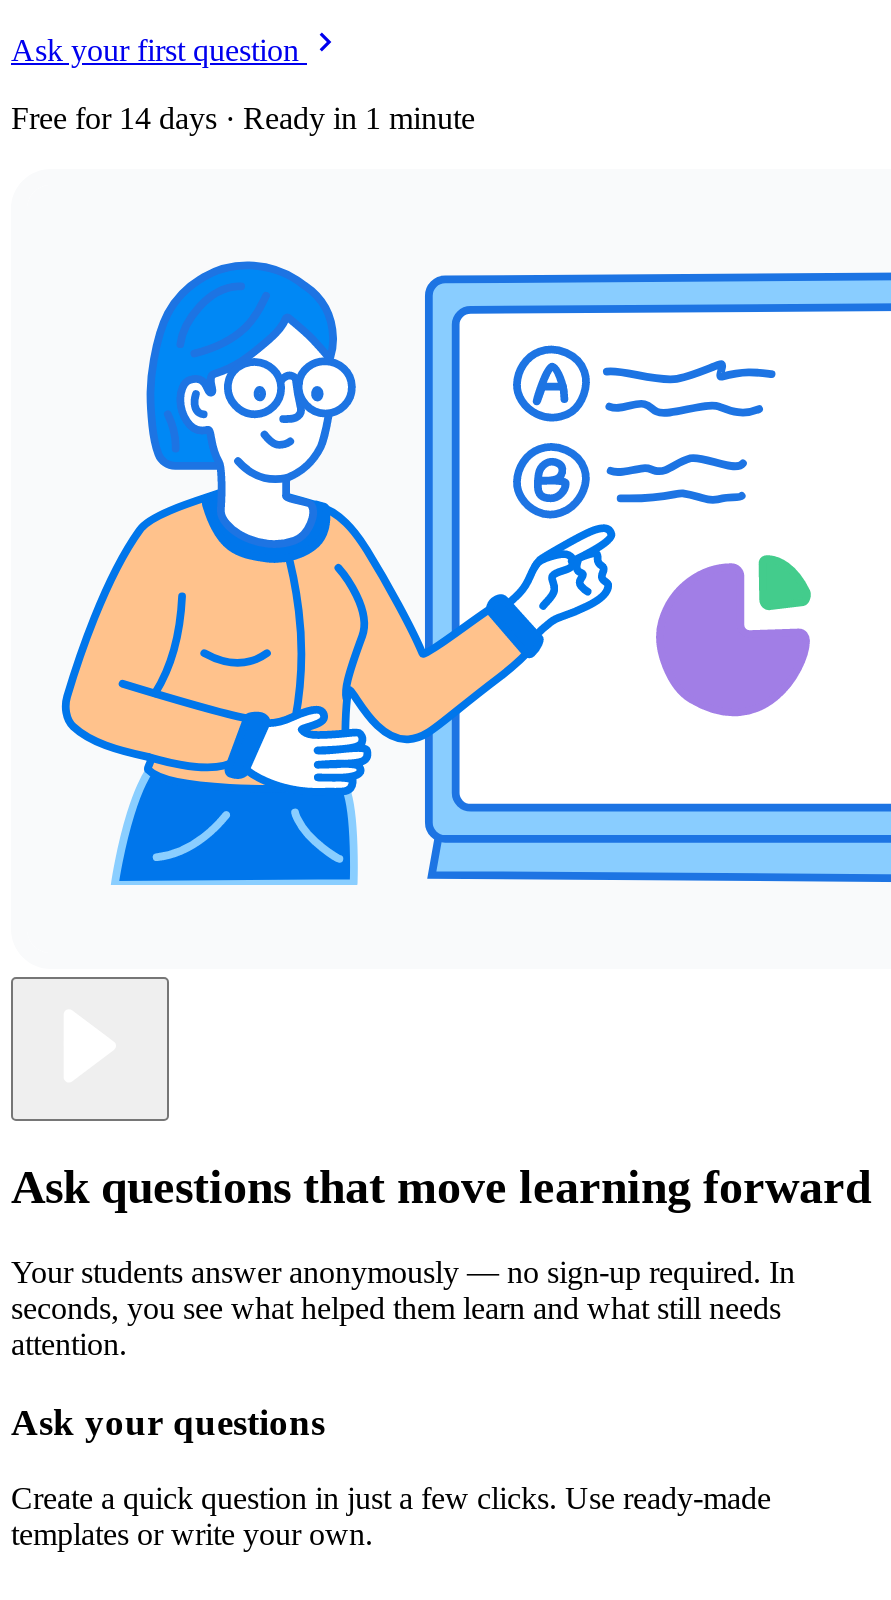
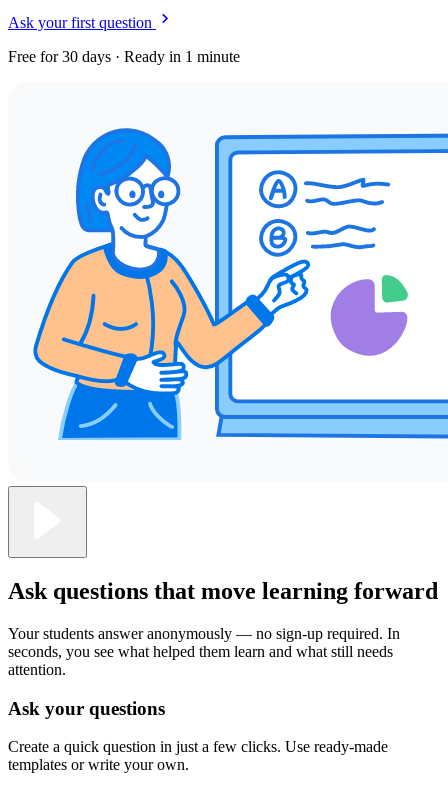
[11,101,475,135] Free for 14 days · Ready in 1 minute -> [8,48,240,65] Free for 30 days · Ready in 1 minute

